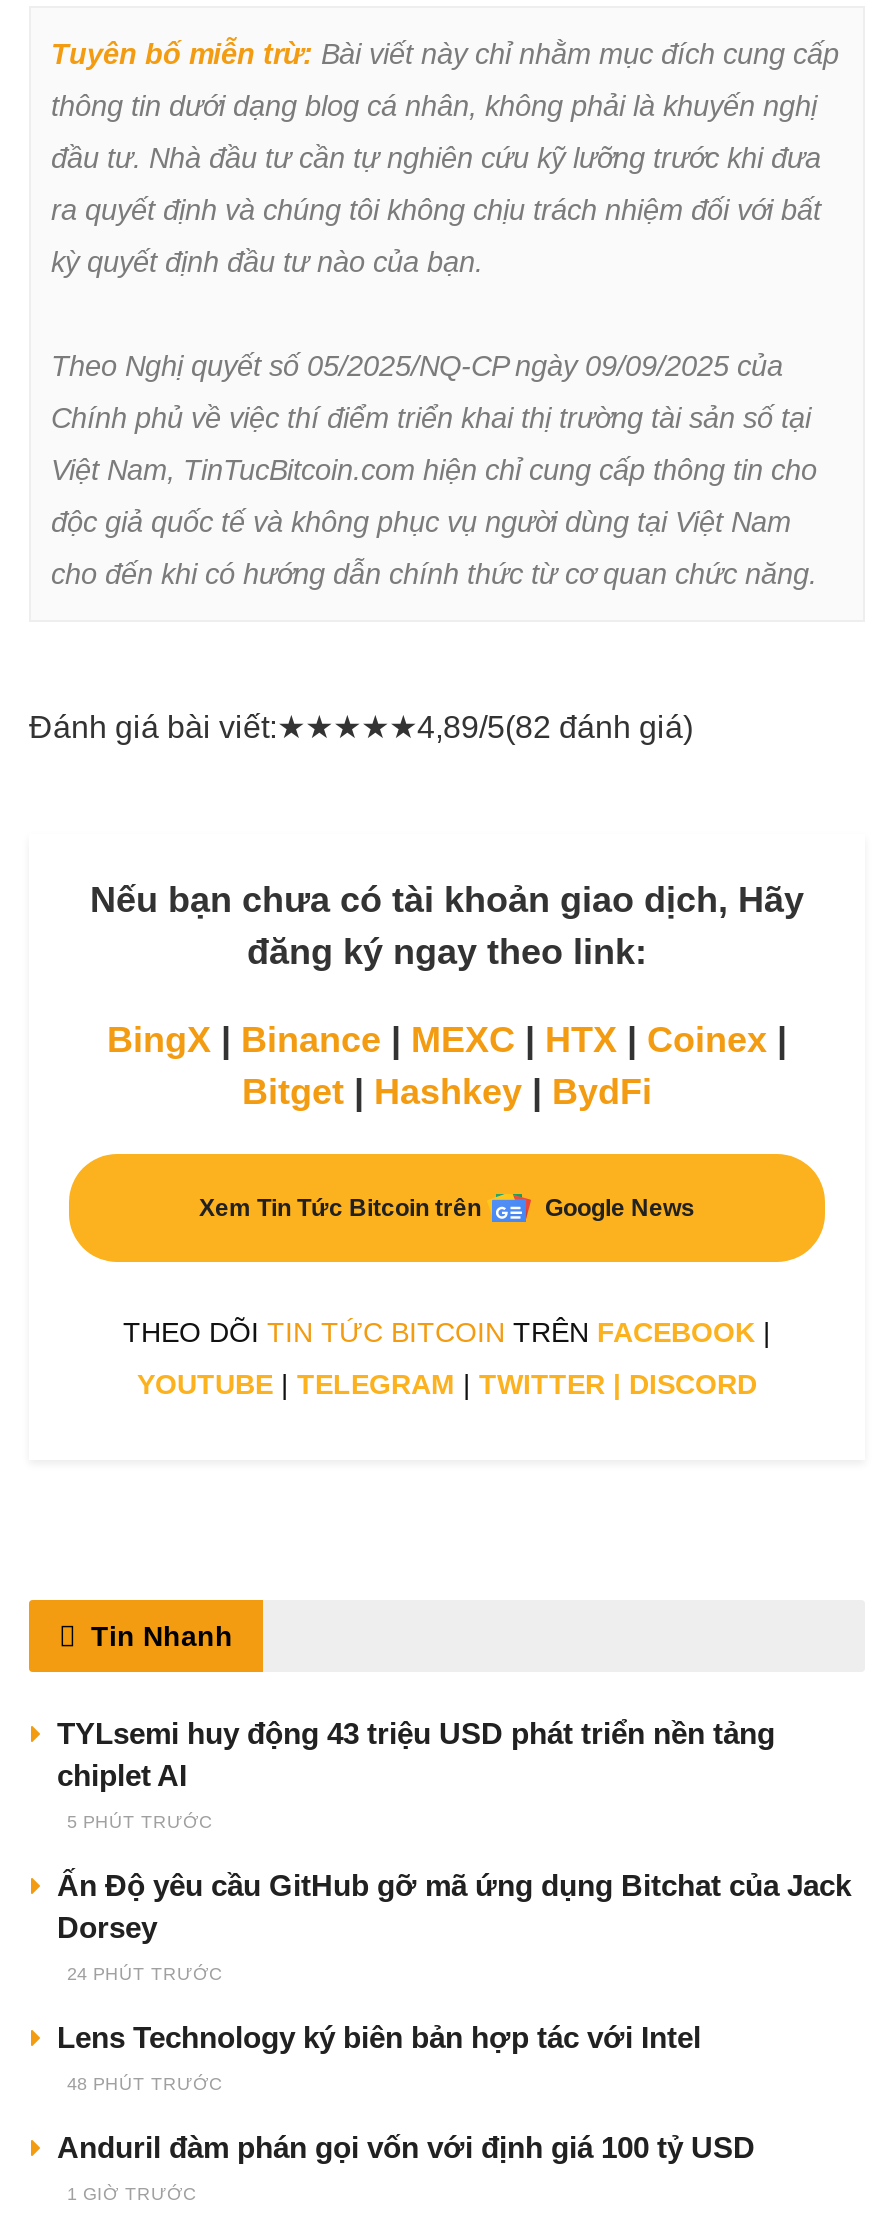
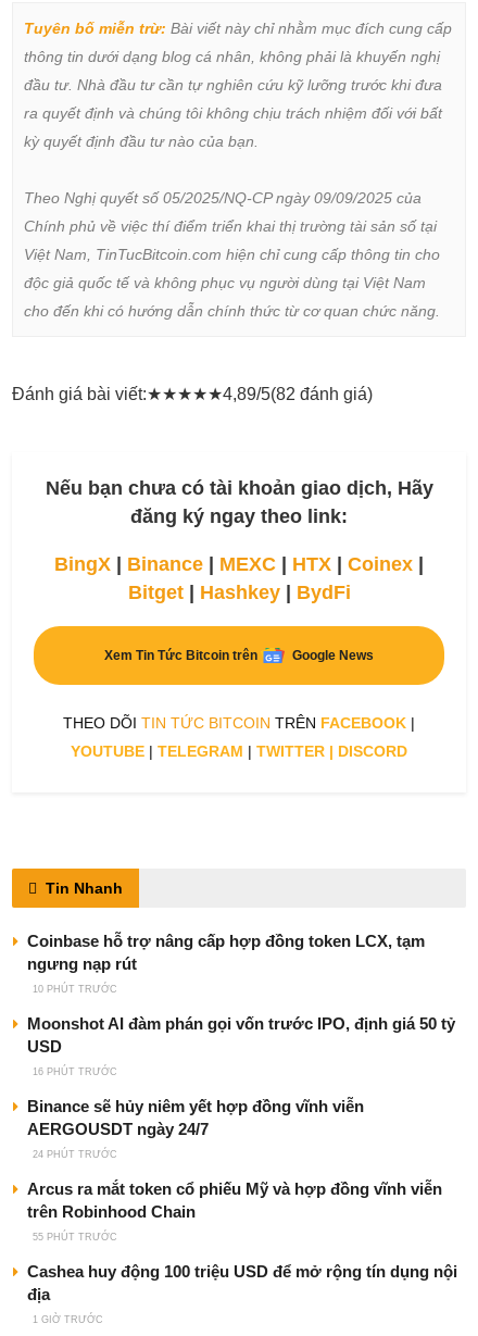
[57,1716,851,1944] TYLsemi huy động 43 triệu USD phát triển nền tảng | chiplet AI | 5 PHÚT TRƯỚC | Ấn Độ yêu cầu GitHub gỡ mã ứng dụng Bitchat của Jack | Dorsey -> [27,931,455,1138] Coinbase hỗ trợ nâng cấp hợp đồng token LCX, tạm | ngưng nạp rút | 10 PHÚT TRƯỚC | Moonshot AI đàm phán gọi vốn trước IPO, định giá 50 tỷ | USD | 16 PHÚT TRƯỚC | Binance sẽ hủy niêm yết hợp đồng vĩnh viễn | AERGOUSDT ngày 24/7
[57,2020,701,2054] Lens Technology ký biên bản hợp tác với Intel -> [27,1179,442,1221] Arcus ra mắt token cổ phiếu Mỹ và hợp đồng vĩnh viễn | trên Robinhood Chain
[67,2074,223,2094] 48 PHÚT TRƯỚC -> [33,1231,117,1242] 55 PHÚT TRƯỚC
[57,2130,755,2164] Anduril đàm phán gọi vốn với định giá 100 tỷ USD -> [27,1262,457,1303] Cashea huy động 100 triệu USD để mở rộng tín dụng nội | địa

